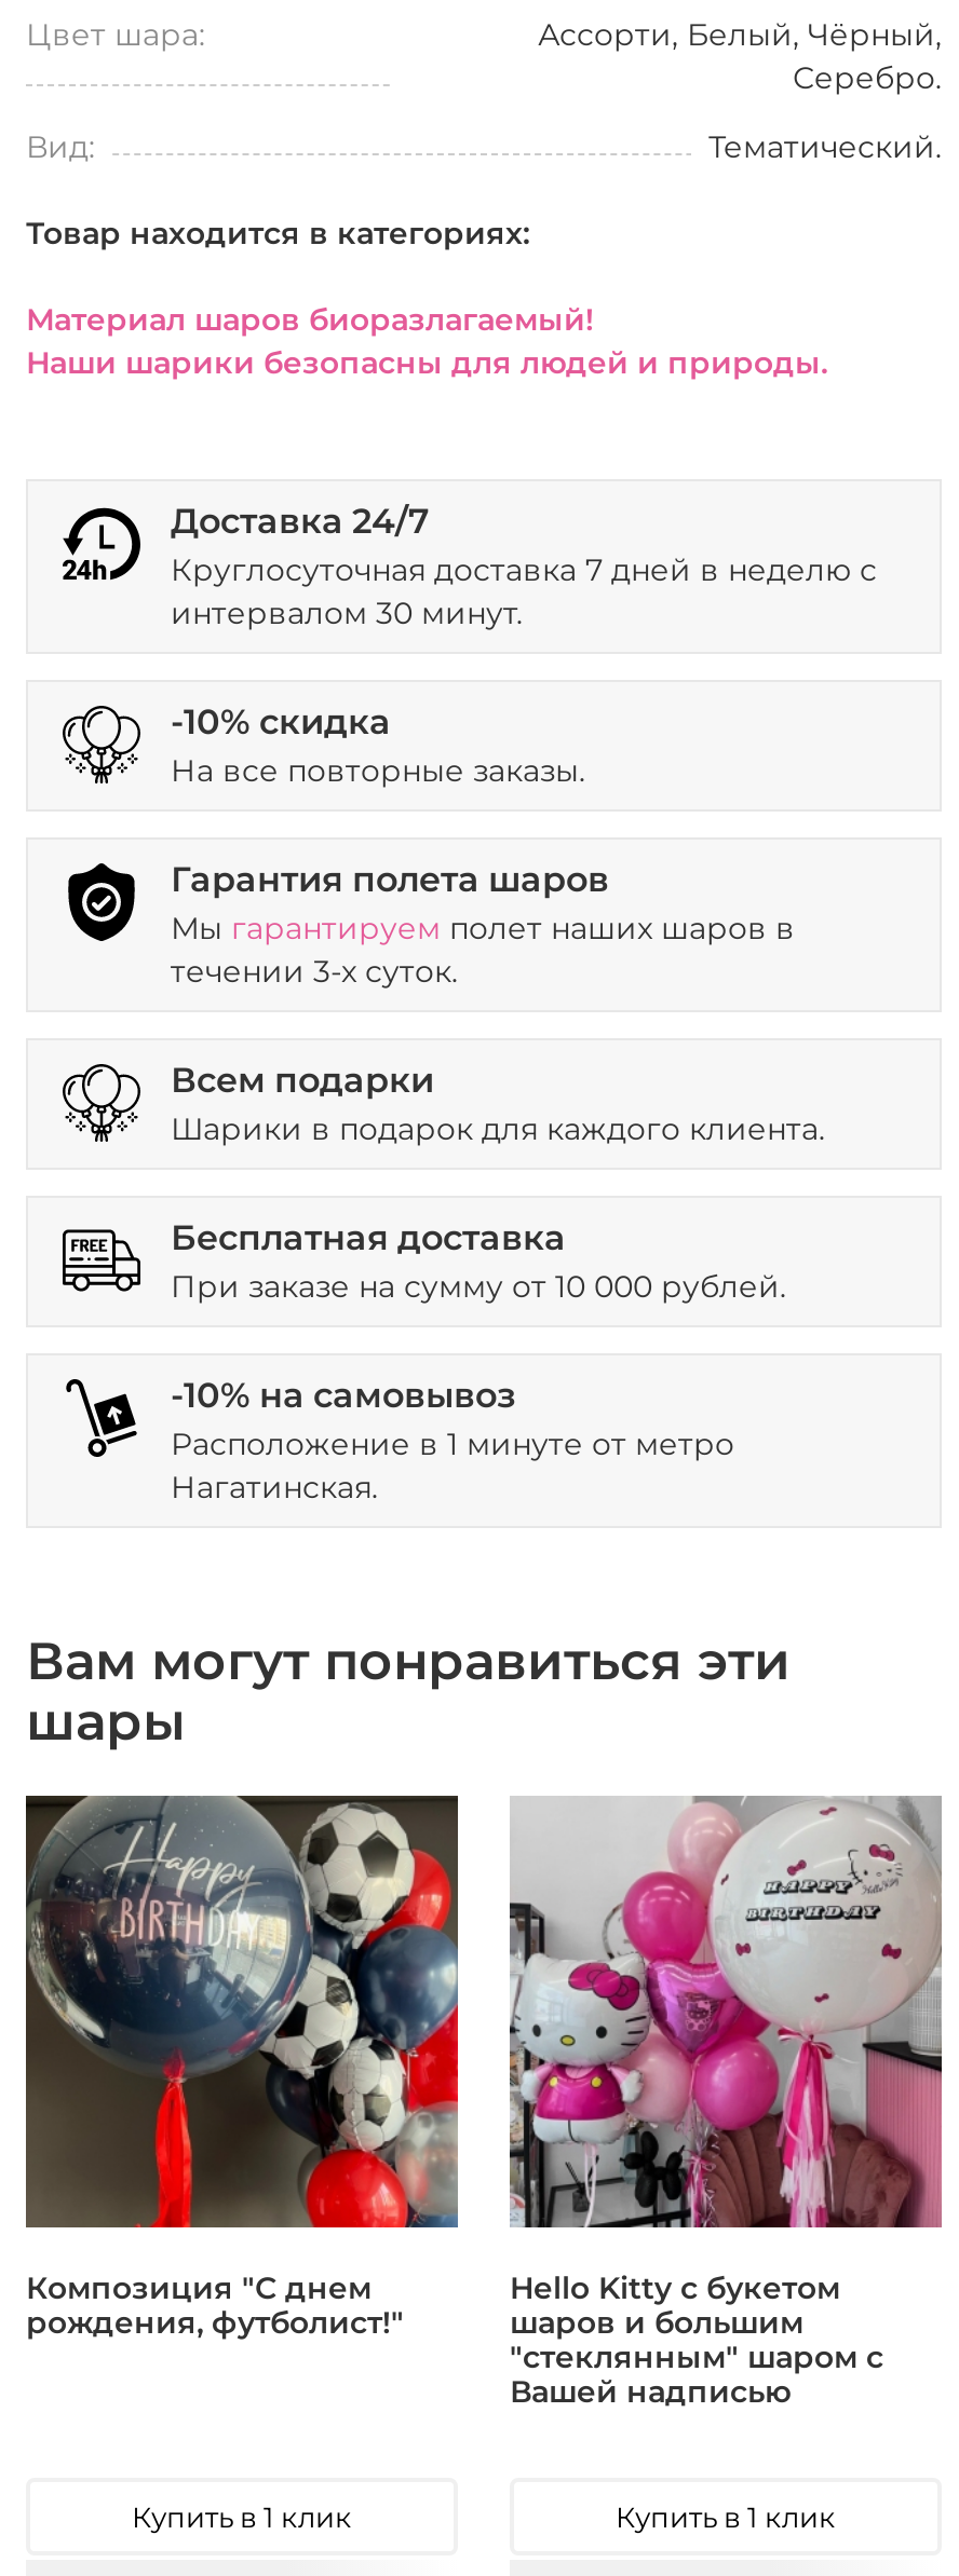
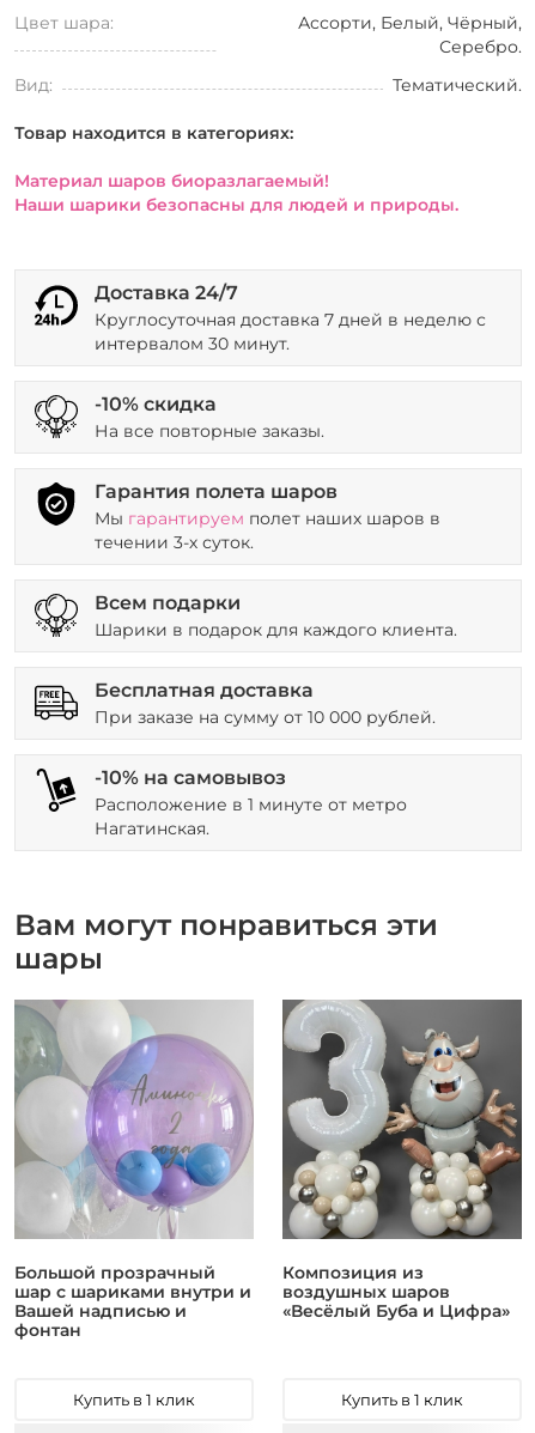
[26,1794,460,2341] [image] | Композиция "С днем | рождения, футболист!" -> [13,1000,254,1340] [image] | Большой прозрачный | шар с шариками внутри и | Вашей надписью и | фонтан
[510,1798,944,2410] [image] | Hello Kitty с букетом | шаров и большим | "стеклянным" шаром с | Вашей надписью -> [281,1000,523,1321] [image] | Композиция из | воздушных шаров | «Весёлый Буба и Цифра»

